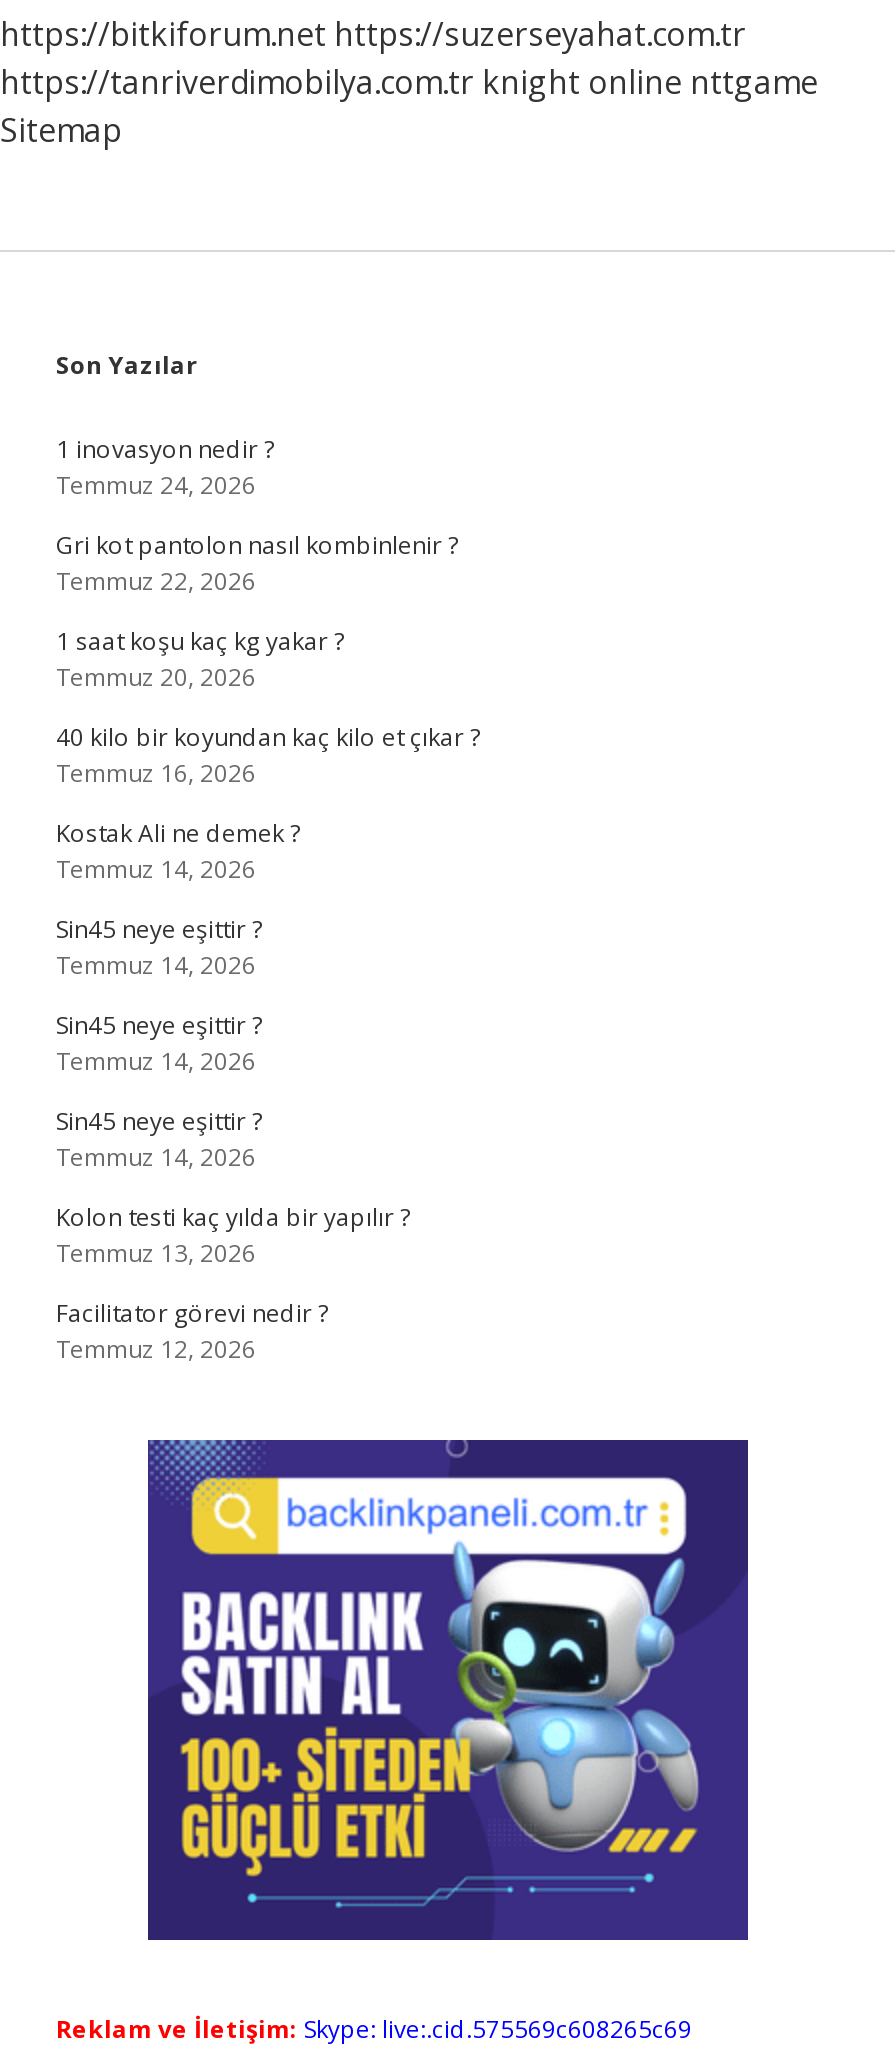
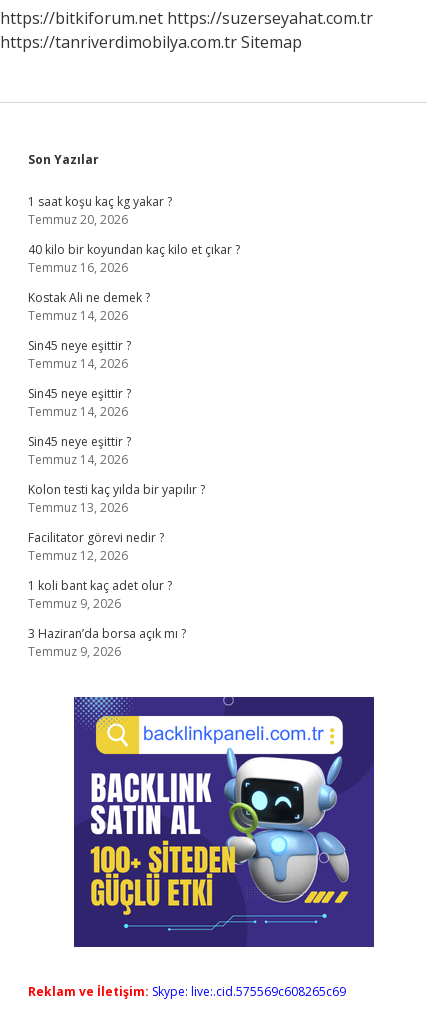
[0,60,818,152] https://tanriverdimobilya.com.tr knight online nttgame | Sitemap -> [0,31,302,53] https://tanriverdimobilya.com.tr Sitemap
[56,432,458,598] 1 inovasyon nedir ? | Temmuz 24, 2026 | Gri kot pantolon nasıl kombinlenir ? | Temmuz 22, 2026 -> none
moved [56,624,480,1366] -> [28,193,240,564]: 1 saat koşu kaç kg yakar ? | Temmuz 20, 2026 | 40 kilo bir koyundan kaç kilo et çıkar ? | ... | Facilitator görevi nedir ? | Temmuz 12, 2026
none -> [28,577,186,660] 1 koli bant kaç adet olur ? | Temmuz 9, 2026 | 3 Haziran’da borsa açık mı ? | Temmuz 9, 2026

